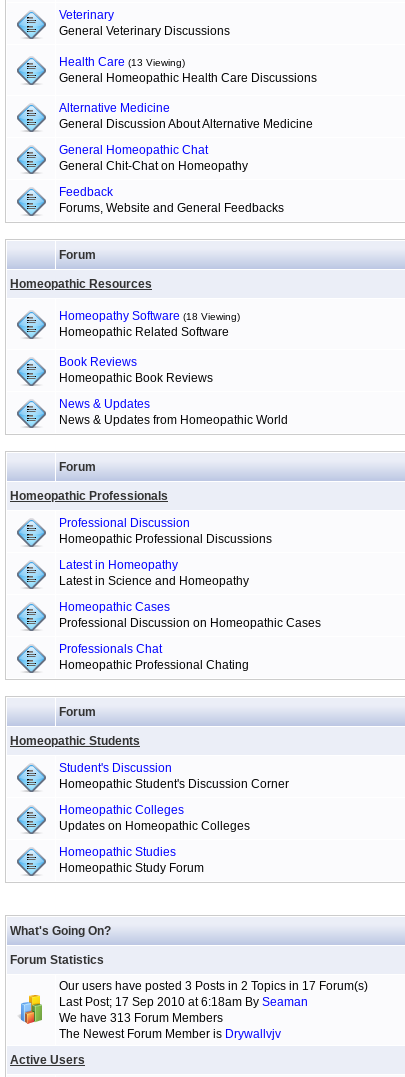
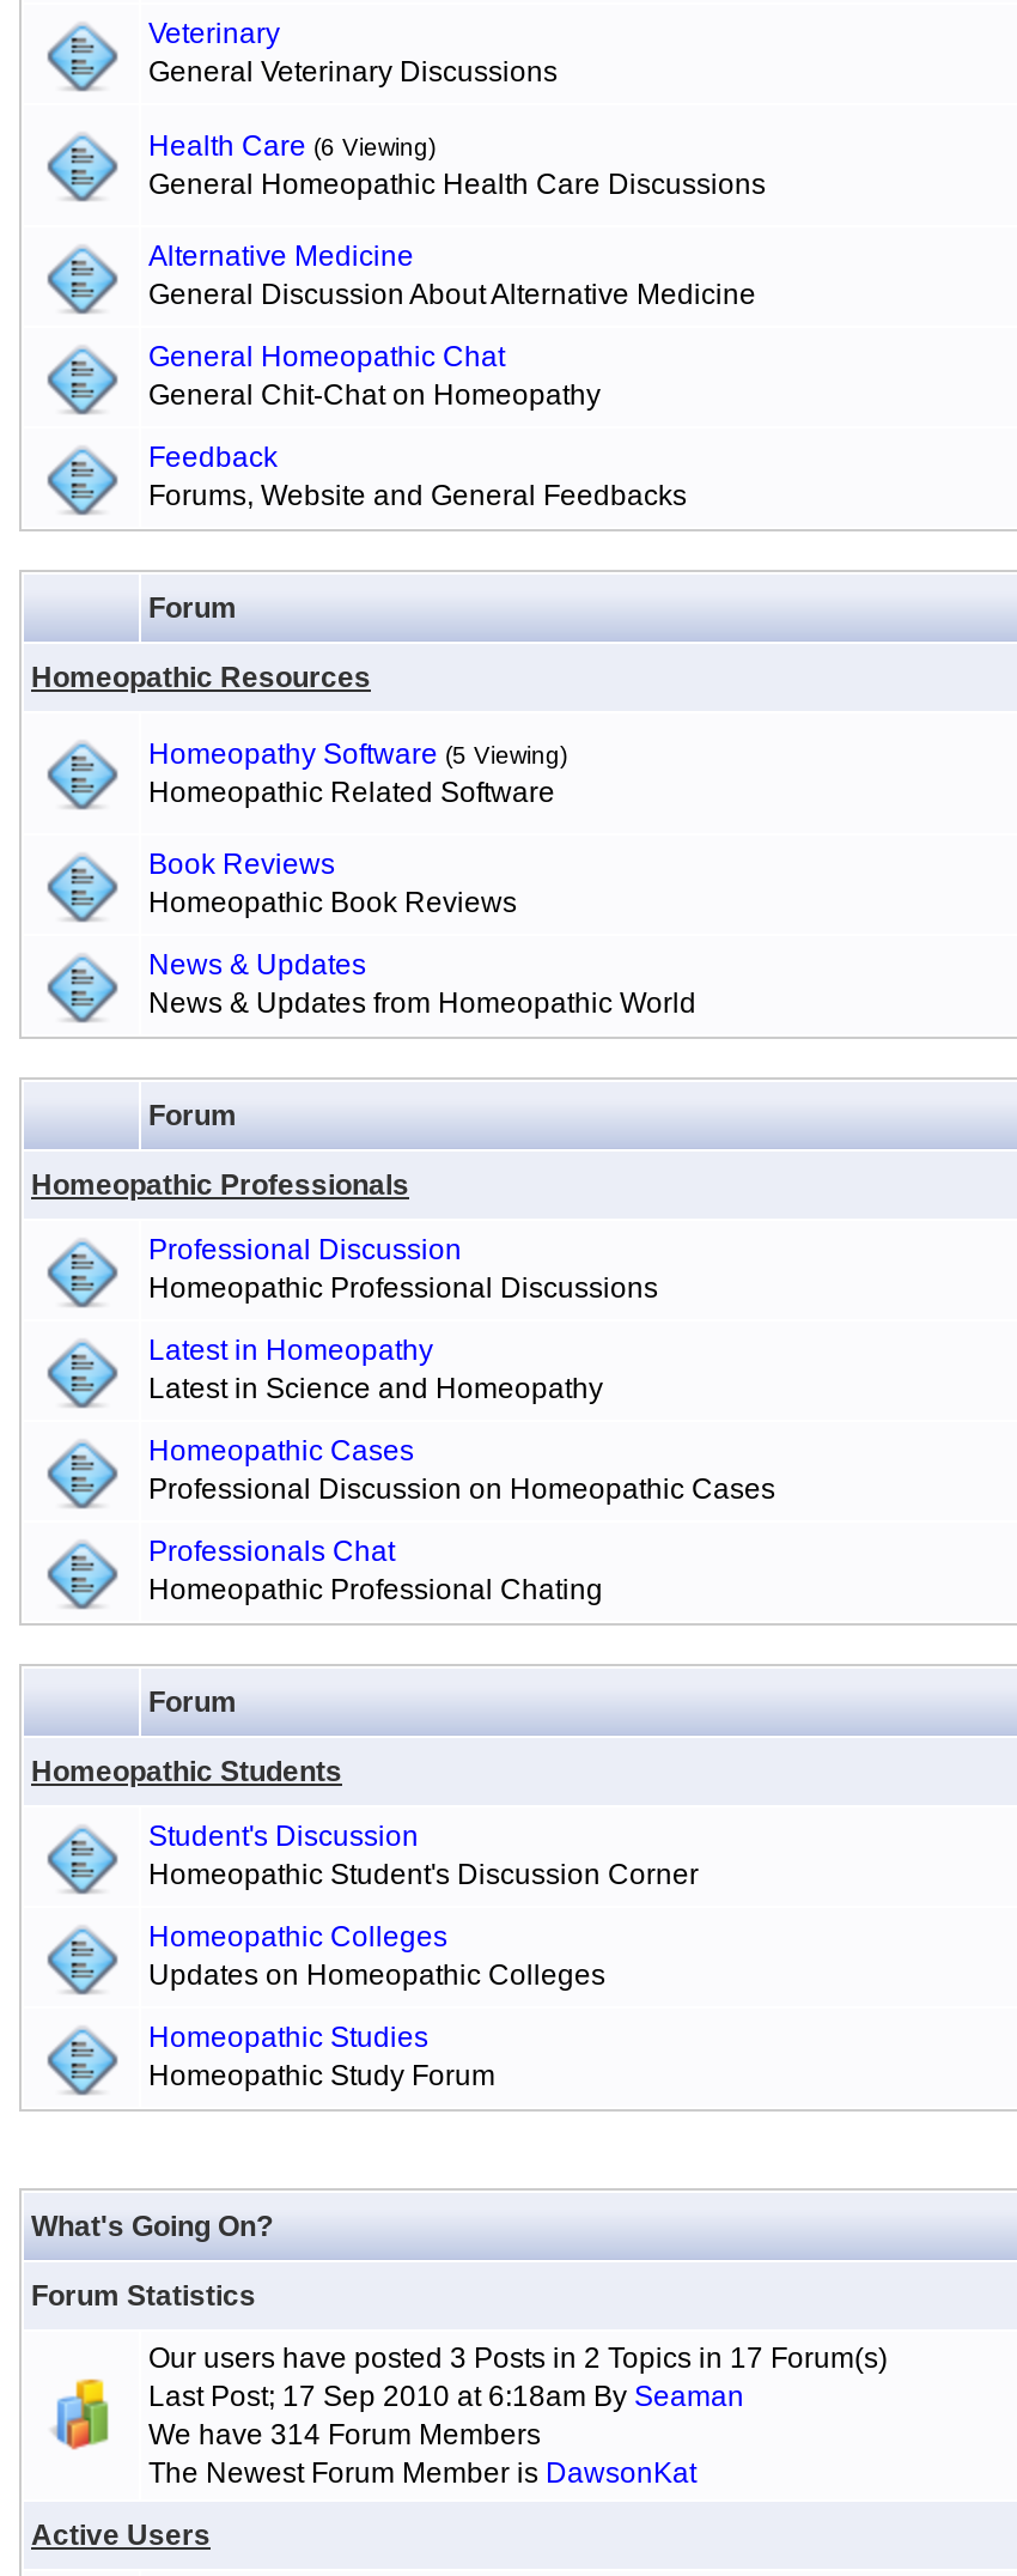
[59,55,185,69] Health Care (13 Viewing) -> [148,129,436,163] Health Care (6 Viewing)
[59,309,240,323] Homeopathy Software (18 Viewing) -> [148,737,567,771] Homeopathy Software (5 Viewing)
[59,1011,223,1025] We have 313 Forum Members -> [148,2418,541,2452] We have 314 Forum Members
[59,1027,281,1041] The Newest Forum Member is Drywallvjv -> [148,2456,696,2490] The Newest Forum Member is DawsonKat

